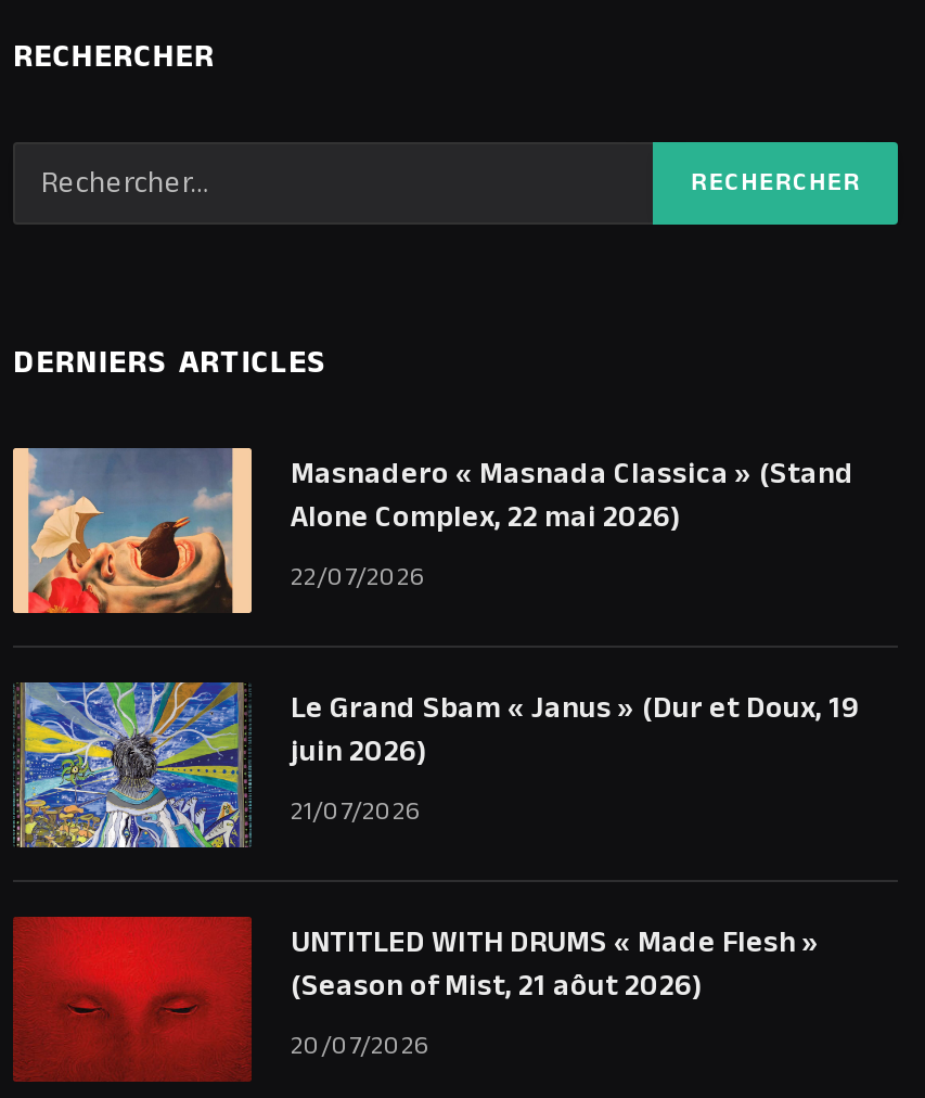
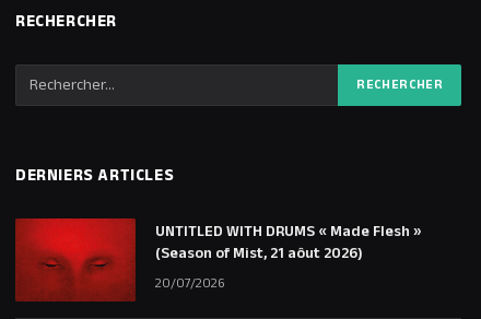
[11,446,859,830] [image] | Masnadero « Masnada Classica » (Stand | Alone Complex, 22 mai 2026) | 22/07/2026 | Le Grand Sbam « Janus » (Dur et Doux, 19 | juin 2026) | 21/07/2026 -> none
[13,680,252,850] [image] -> none

